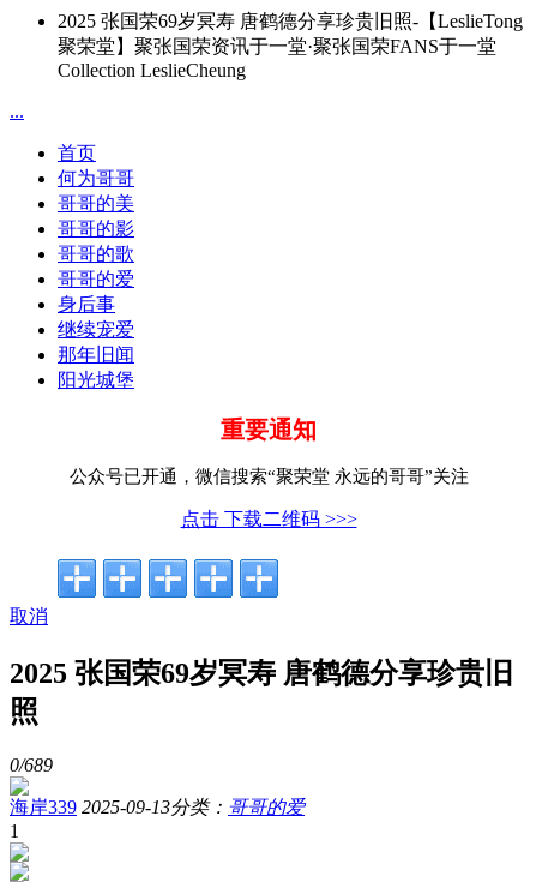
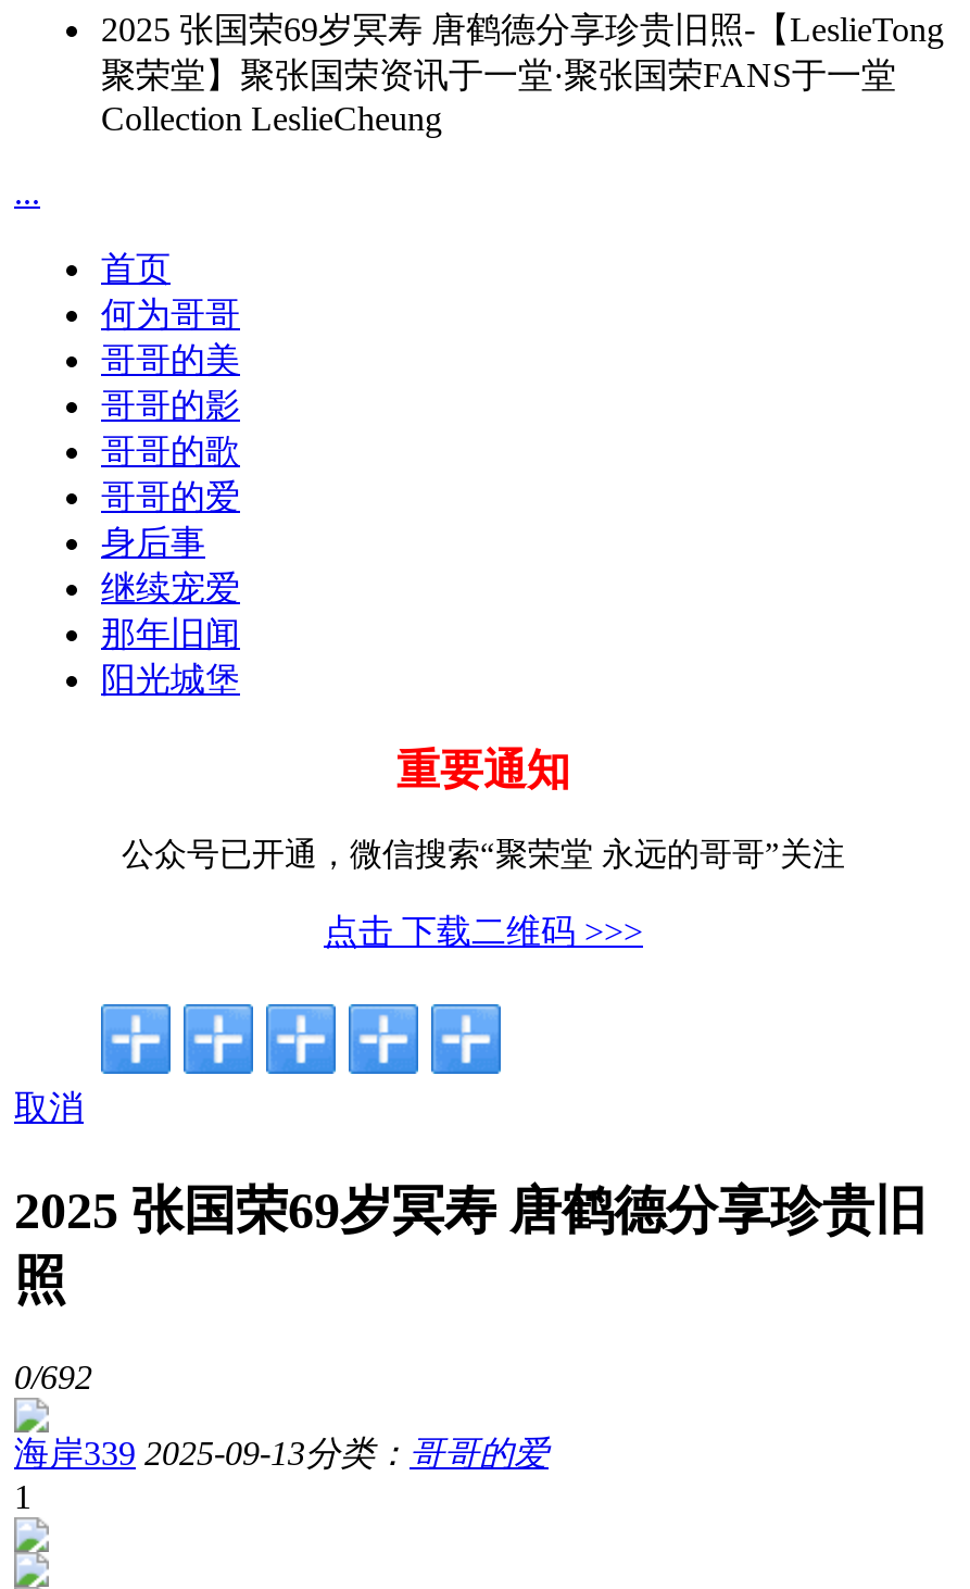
[10,755,53,775] 0/689 -> [14,1359,92,1396] 0/692

